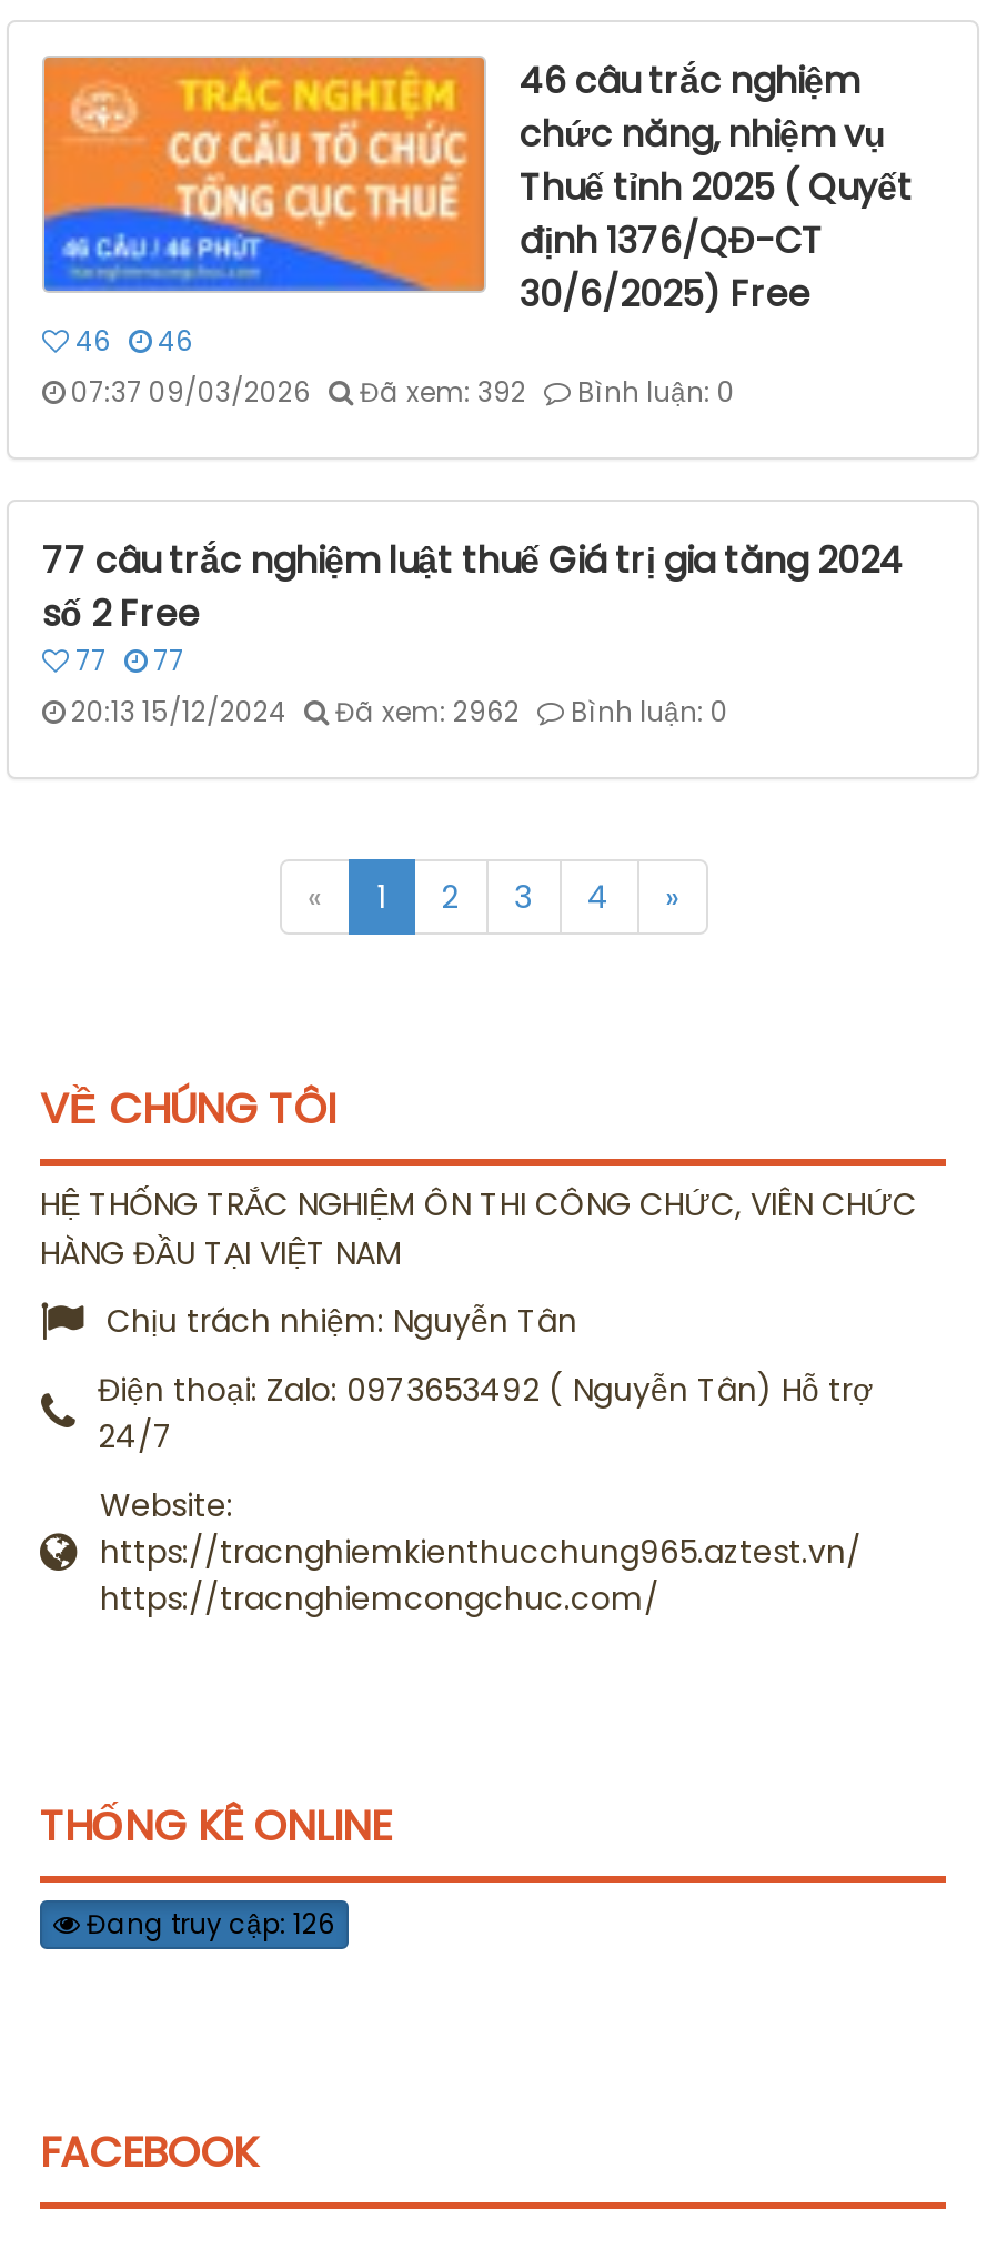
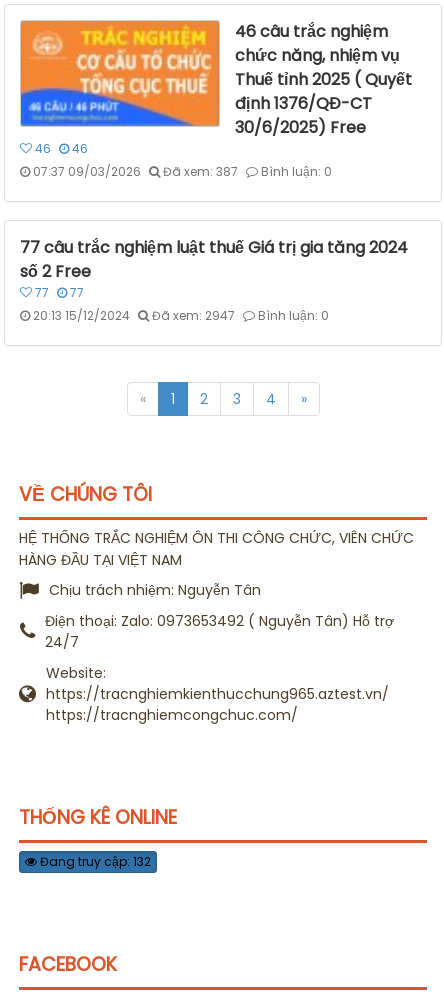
[71,374,735,412] 07:37 09/03/2026 Đã xem: 392 Bình luận: 0 -> [33,163,332,180] 07:37 09/03/2026 Đã xem: 387 Bình luận: 0
[71,694,728,731] 20:13 15/12/2024 Đã xem: 2962 Bình luận: 0 -> [33,307,329,324] 20:13 15/12/2024 Đã xem: 2947 Bình luận: 0
[80,1904,335,1942] Đang truy cập: 126 -> [37,853,151,870] Đang truy cập: 132

